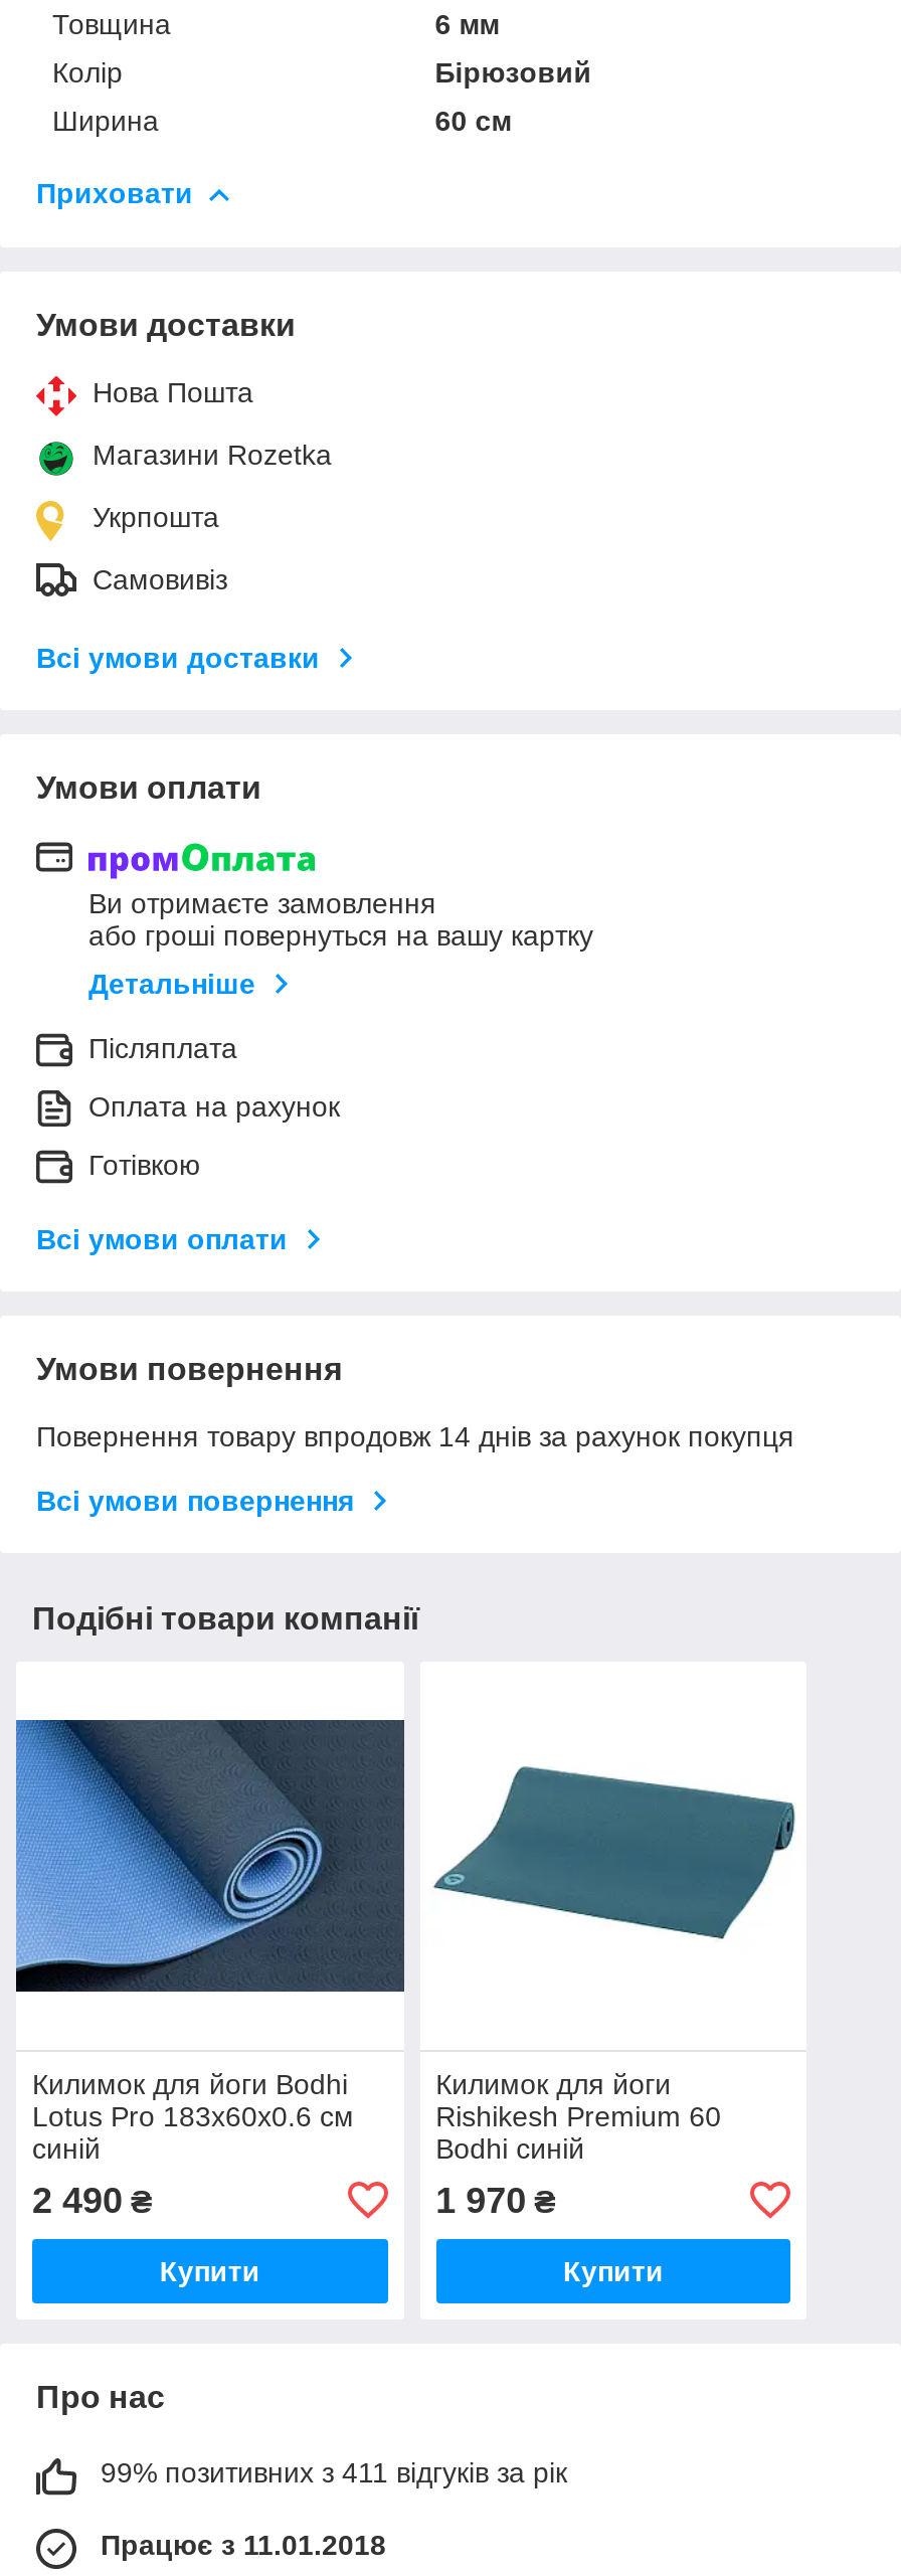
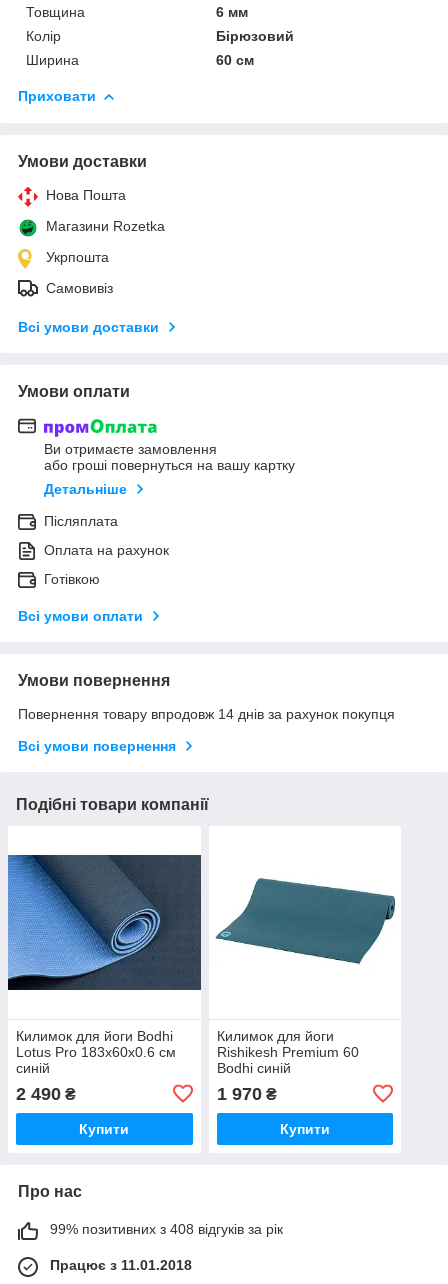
[101,2456,567,2488] 99% позитивних з 411 відгуків за рік -> [50,1221,283,1237] 99% позитивних з 408 відгуків за рік

